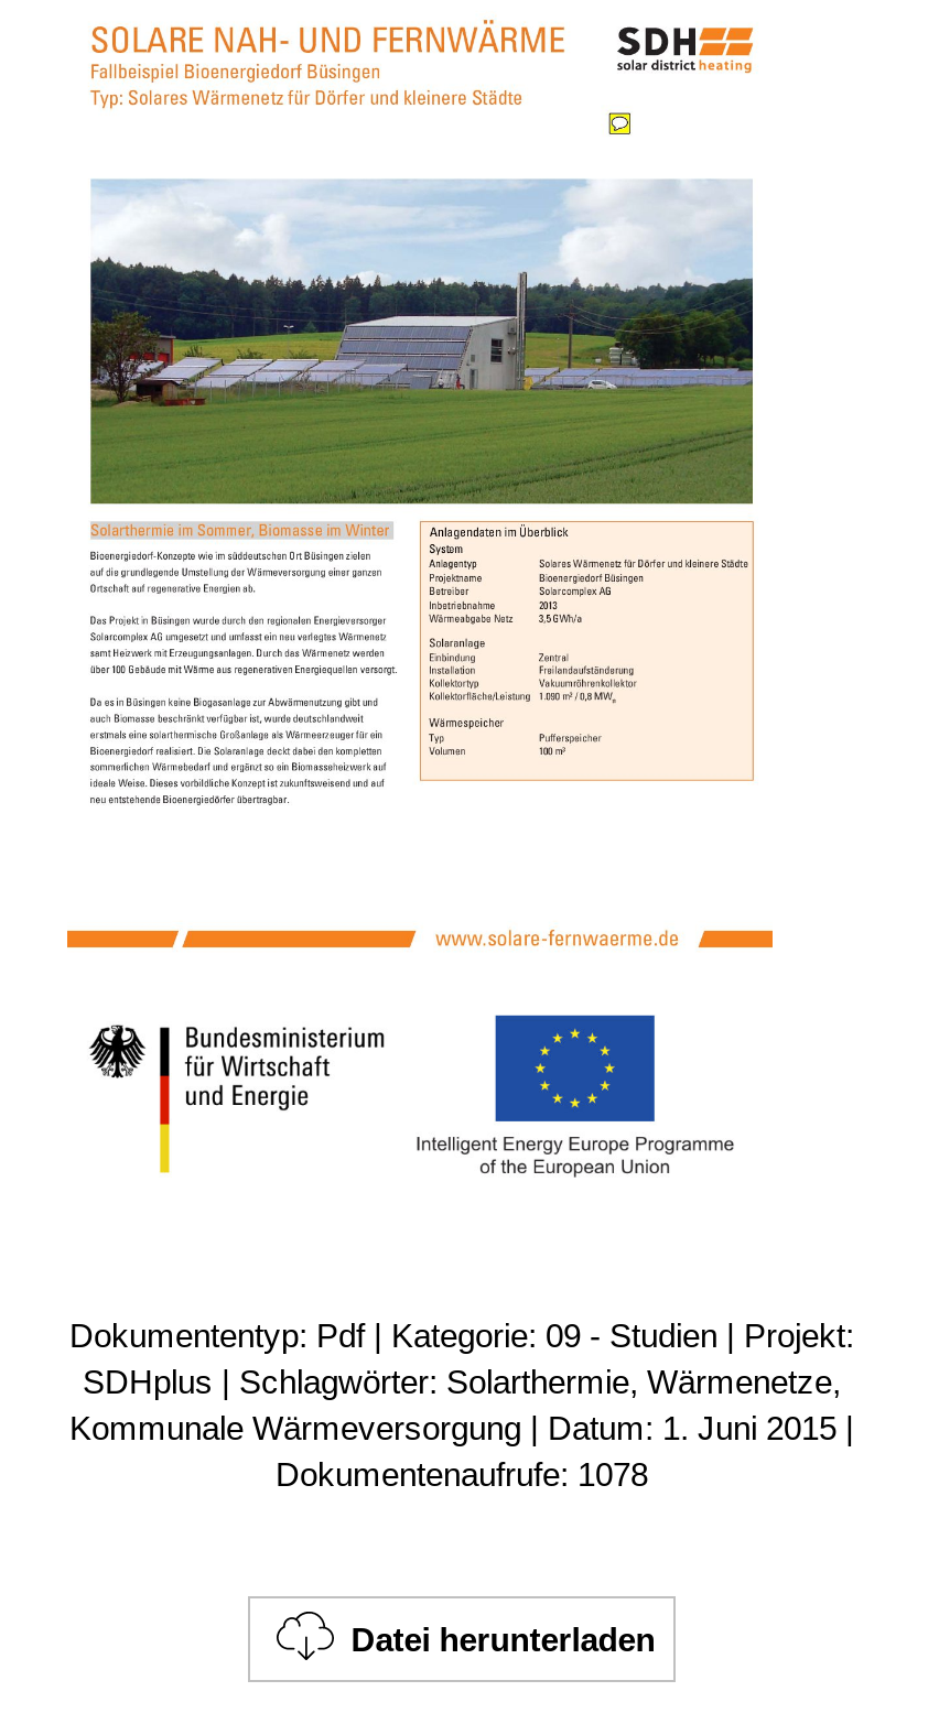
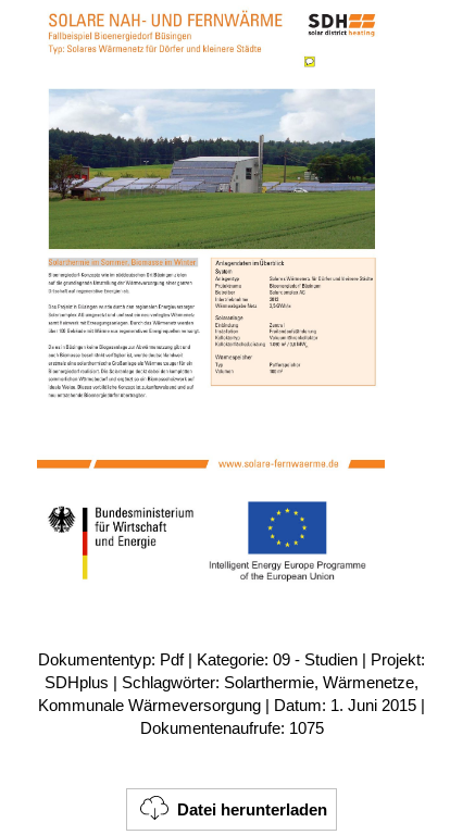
[276,1455,648,1493] Dokumentenaufrufe: 1078 -> [140,719,323,737] Dokumentenaufrufe: 1075

